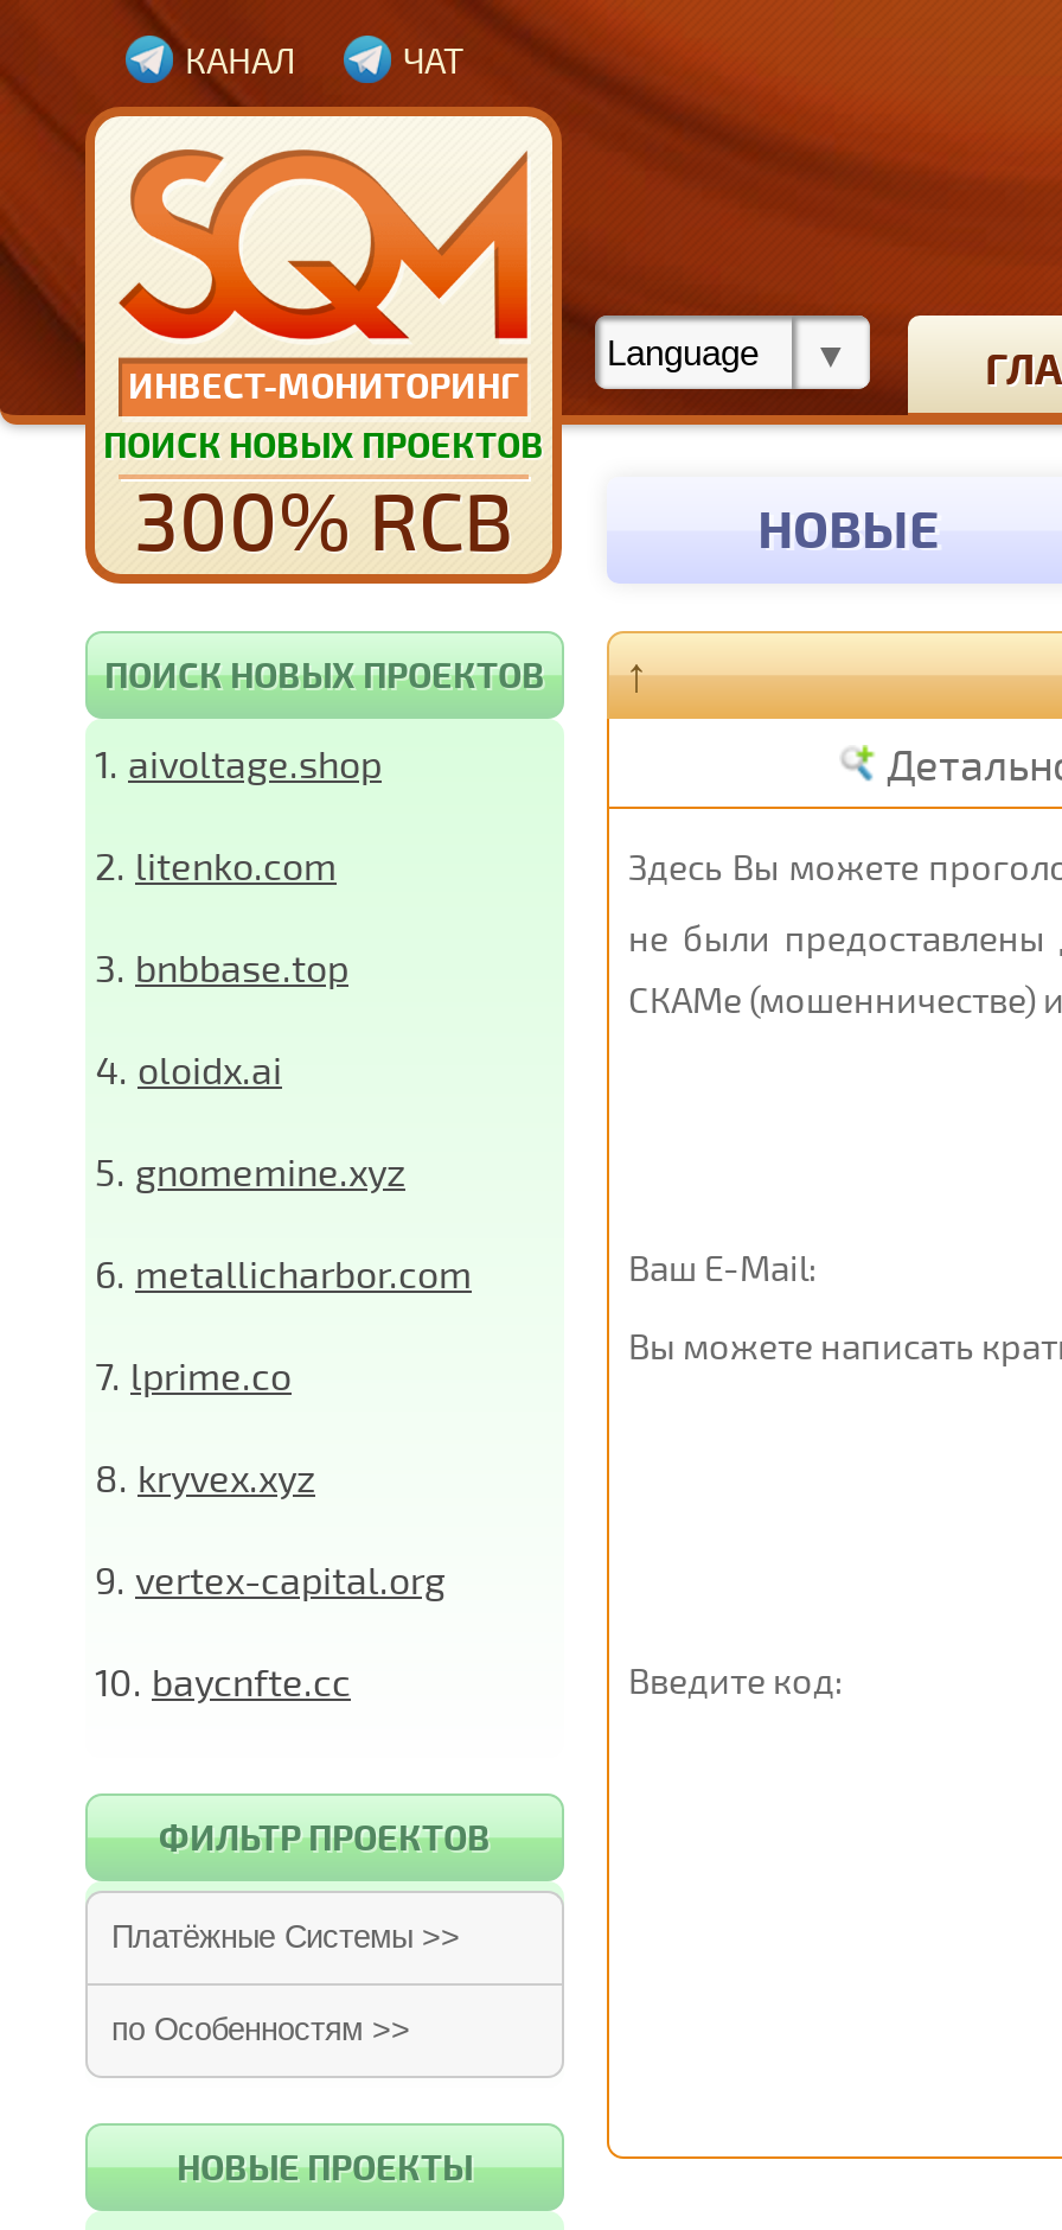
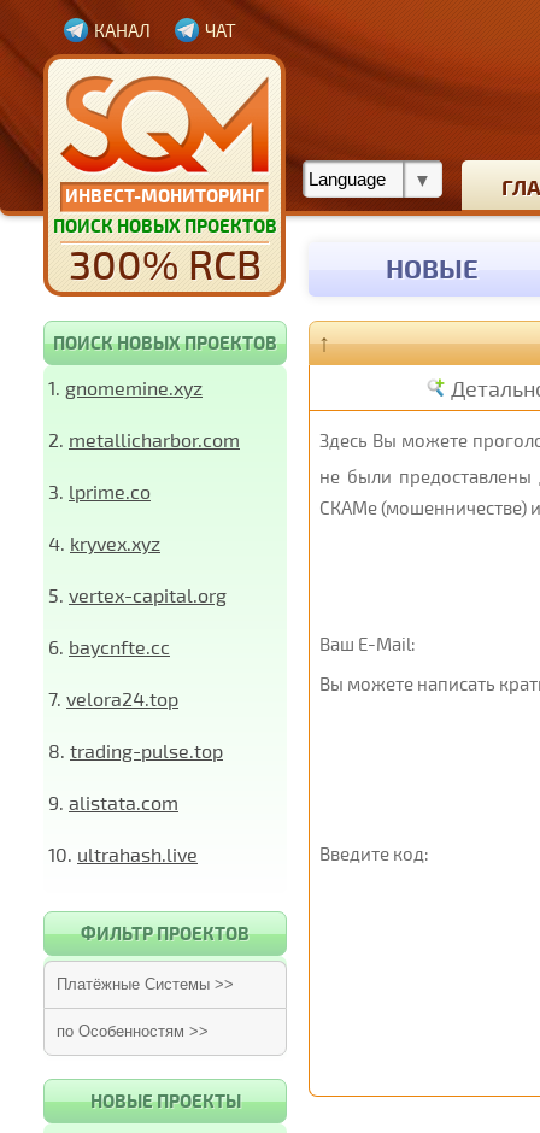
[95,740,382,785] 1. aivoltage.shop -> [48,376,202,399] 1. gnomemine.xyz
[95,842,337,887] 2. litenko.com -> [48,428,240,451] 2. metallicharbor.com
[95,944,348,989] 3. bnbbase.top -> [48,480,151,503] 3. lprime.co
[95,1046,282,1091] 4. oloidx.ai -> [48,532,160,554] 4. kryvex.xyz
[95,1148,405,1193] 5. gnomemine.xyz -> [48,583,227,606] 5. vertex-capital.org
[95,1250,472,1295] 6. metallicharbor.com -> [48,635,170,658] 6. baycnfte.cc
[95,1352,292,1397] 7. lprime.co -> [48,687,178,710] 7. velora24.top
[95,1454,315,1499] 8. kryvex.xyz -> [48,739,223,762] 8. trading-pulse.top
[95,1556,446,1601] 9. vertex-capital.org -> [48,791,178,814] 9. alistata.com
[95,1658,351,1703] 10. baycnfte.cc -> [48,843,198,865] 10. ultrahash.live

